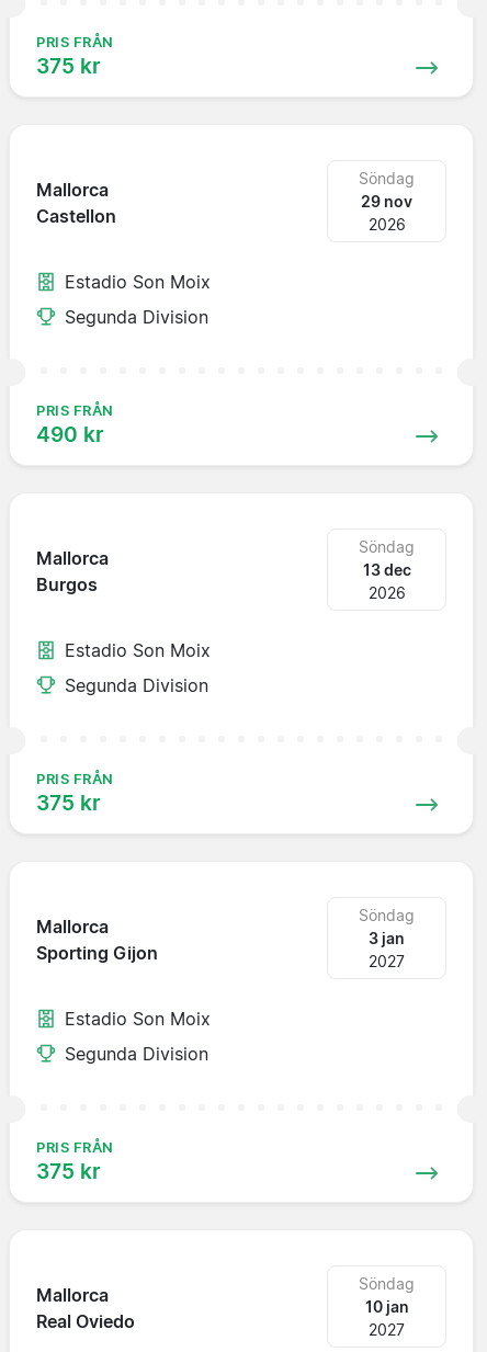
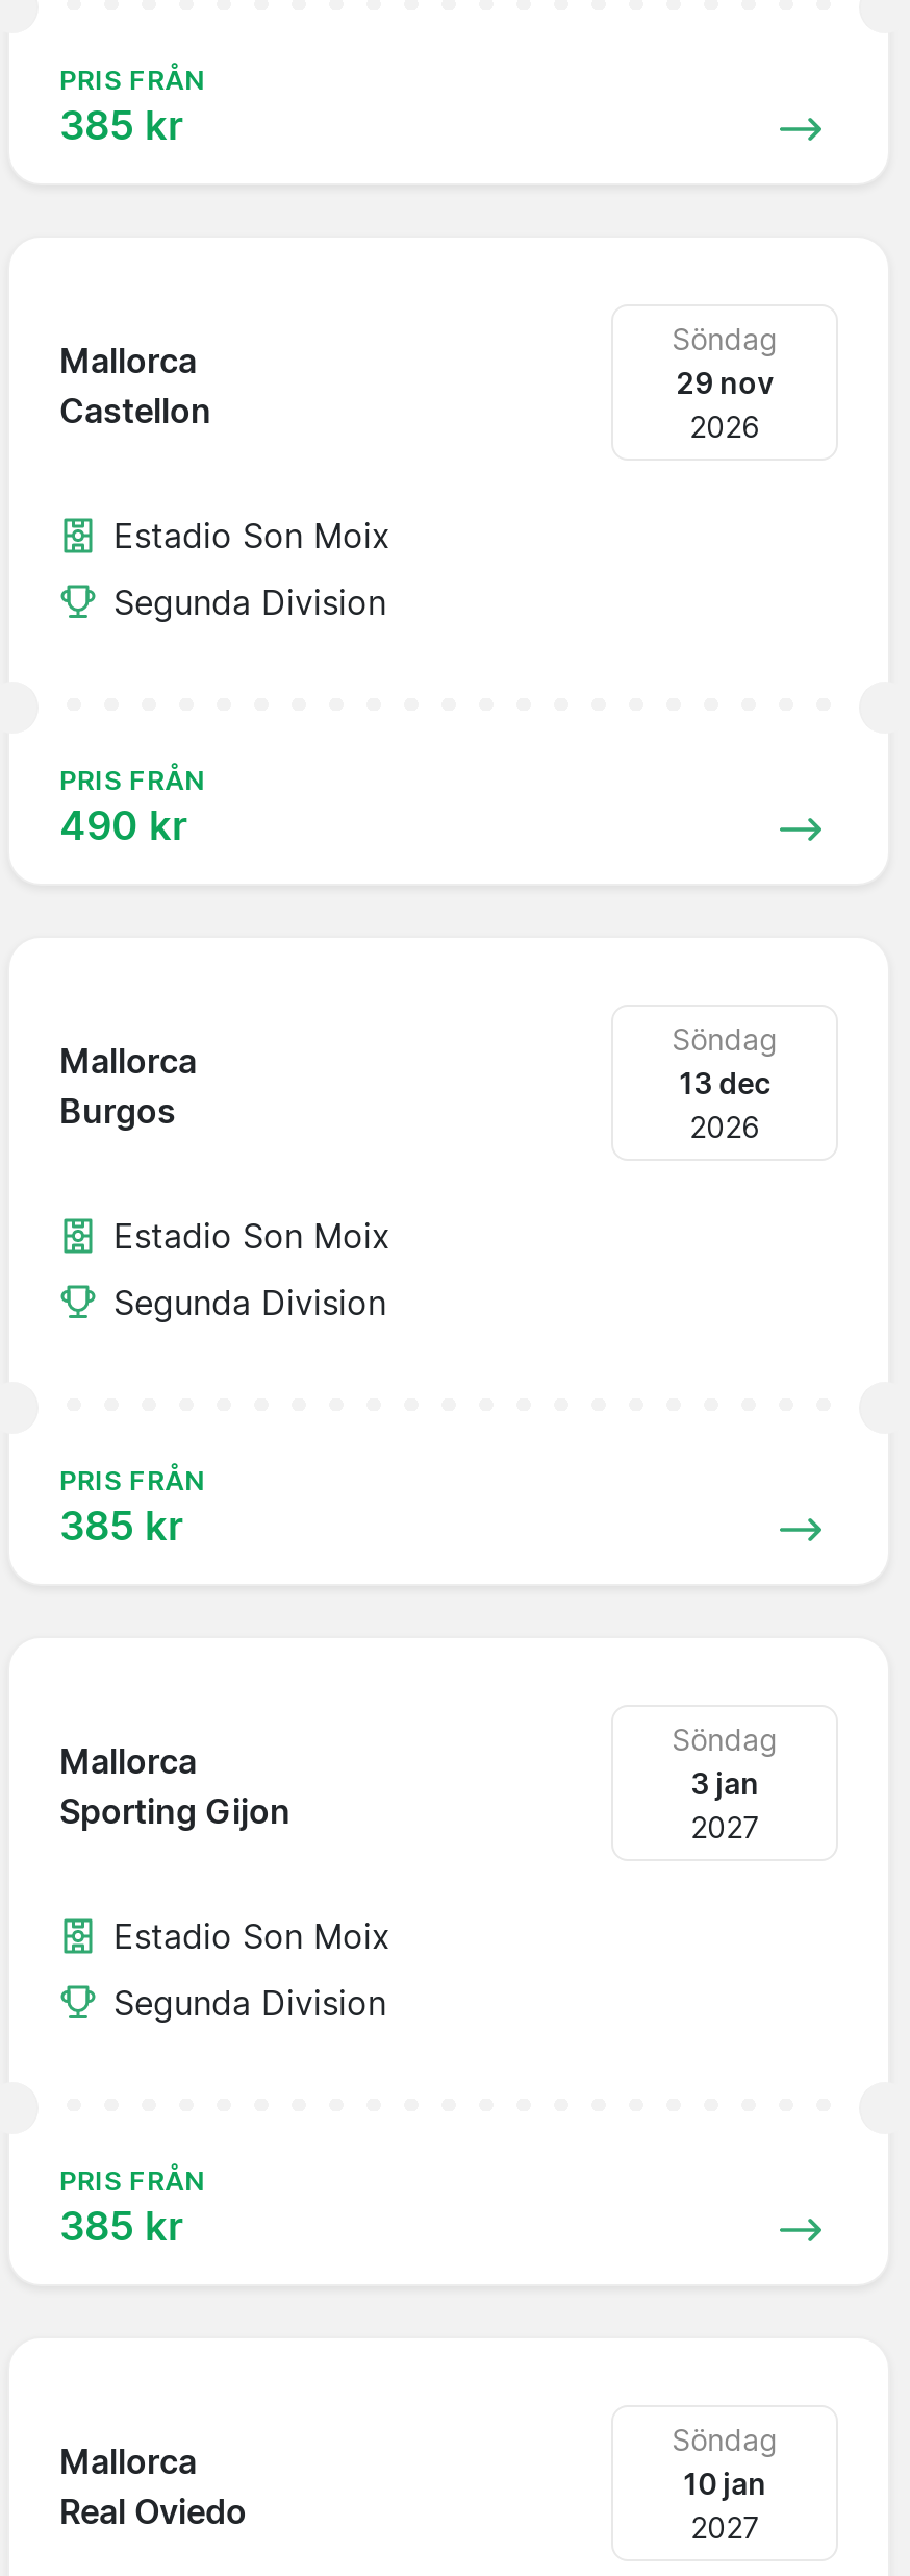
[36,52,101,79] 375 kr -> [59,99,184,149] 385 kr
[36,789,101,815] 375 kr -> [59,1500,184,1550] 385 kr
[36,1157,101,1184] 375 kr -> [59,2200,184,2250] 385 kr

